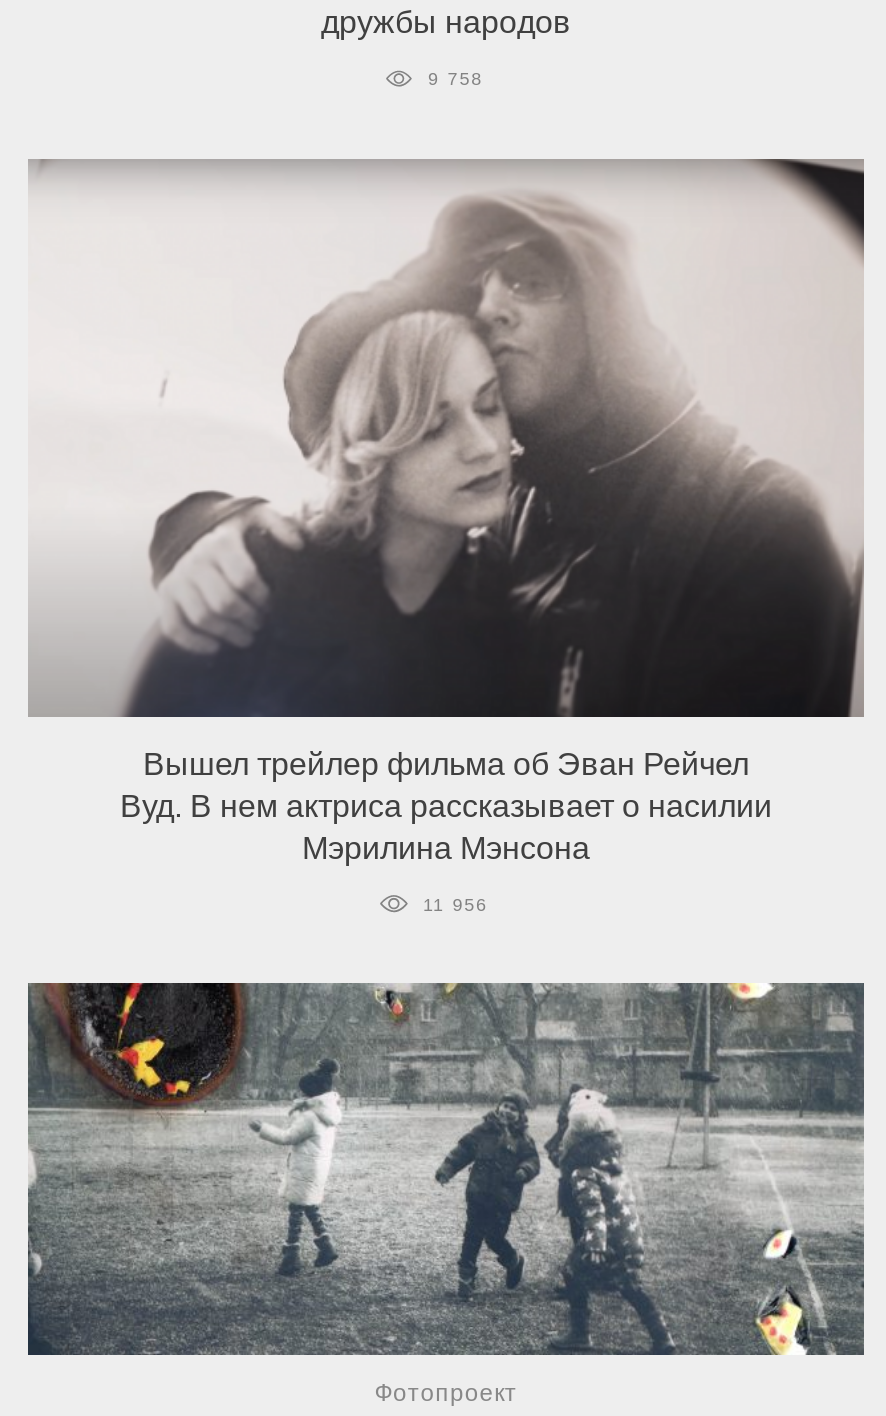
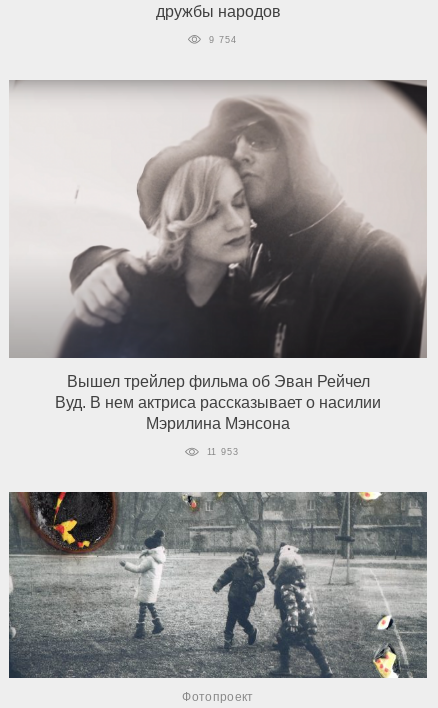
[428,70,483,90] 9 758 -> [209,35,236,45] 9 754
[423,894,488,914] 11 956 -> [206,447,239,457] 11 953

